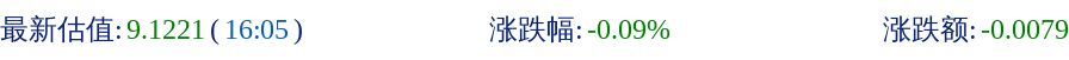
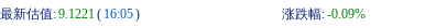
[883,13,1069,46] 涨跌额: -0.0079 -> none

